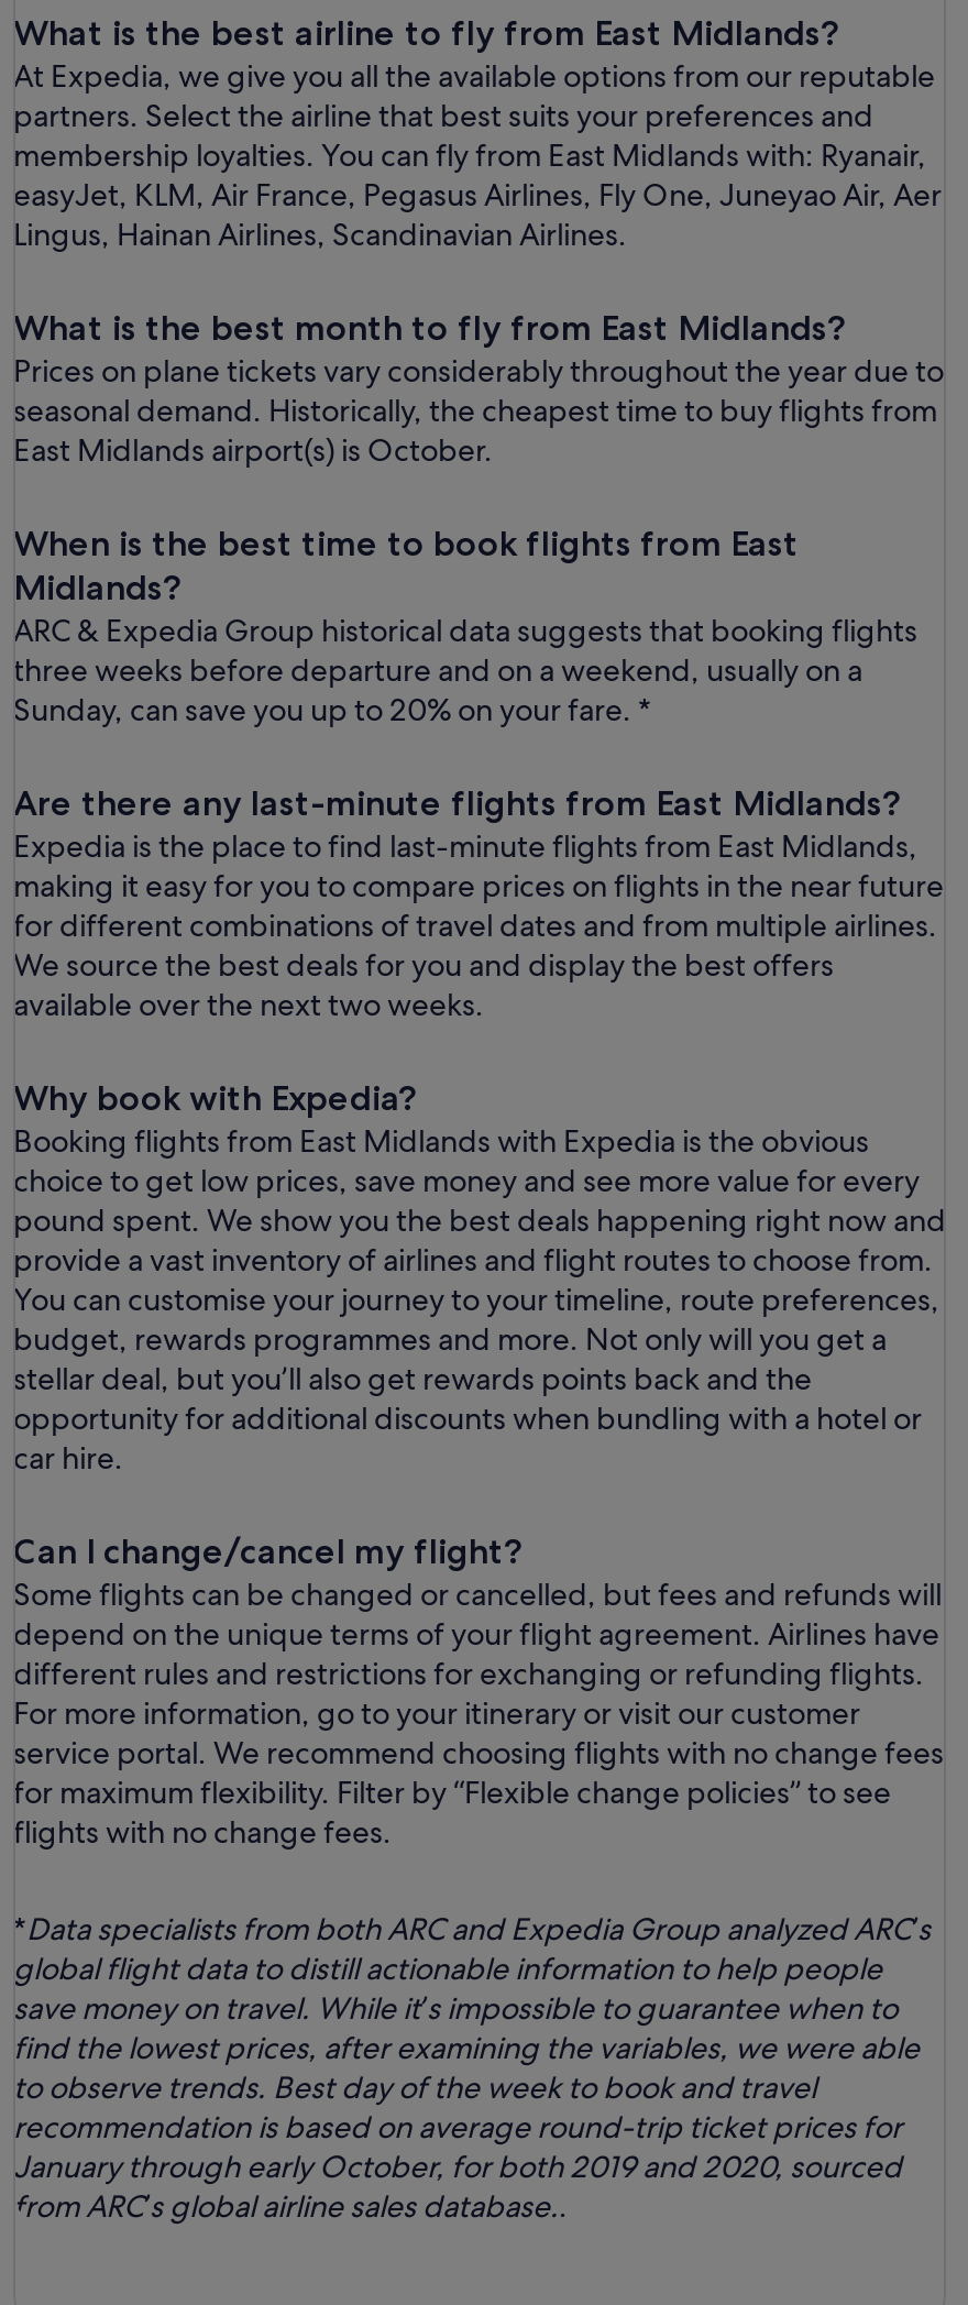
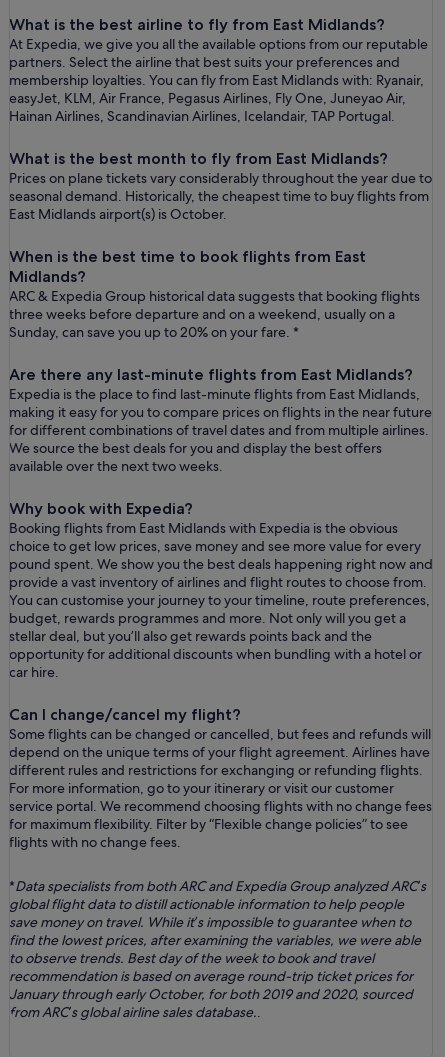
[13,175,942,254] easyJet, KLM, Air France, Pegasus Airlines, Fly One, Juneyao Air, Aer | Lingus, Hainan Airlines, Scandinavian Airlines. -> [9,89,406,125] easyJet, KLM, Air France, Pegasus Airlines, Fly One, Juneyao Air, | Hainan Airlines, Scandinavian Airlines, Icelandair, TAP Portugal.

